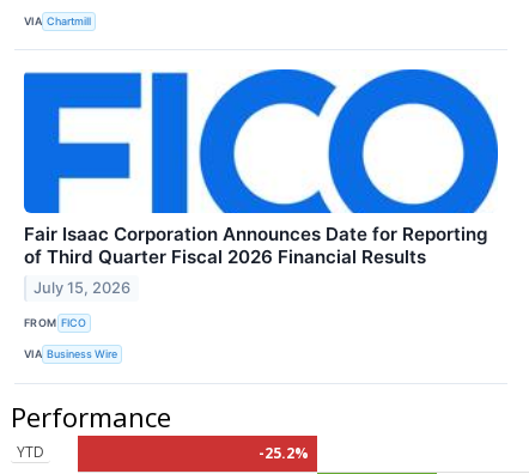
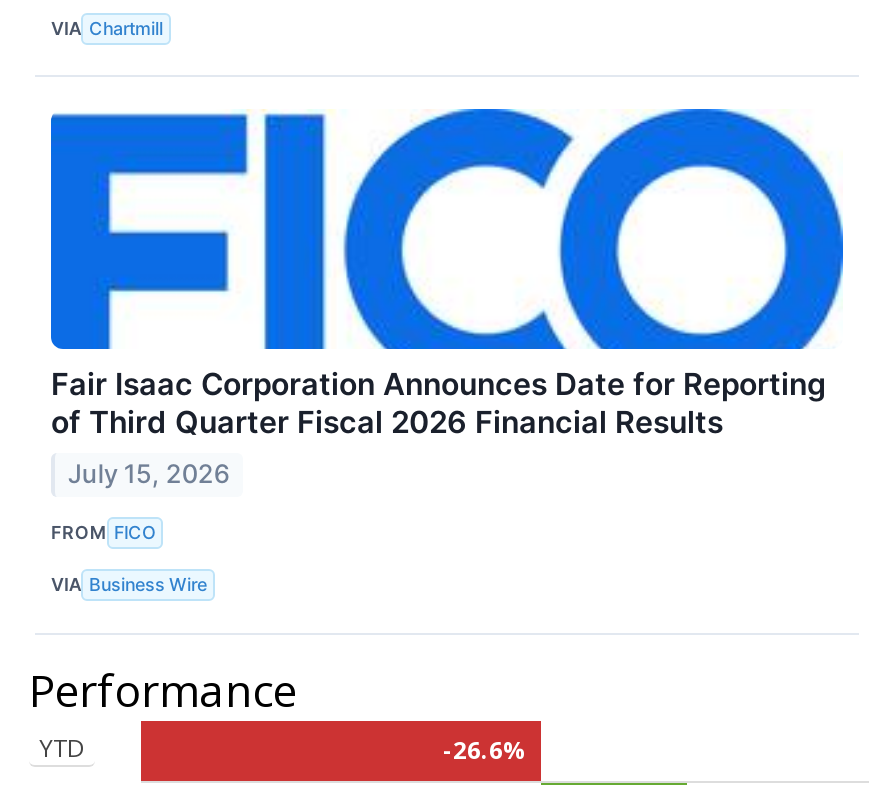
[259,443,309,463] -25.2% -> [443,732,527,766] -26.6%

